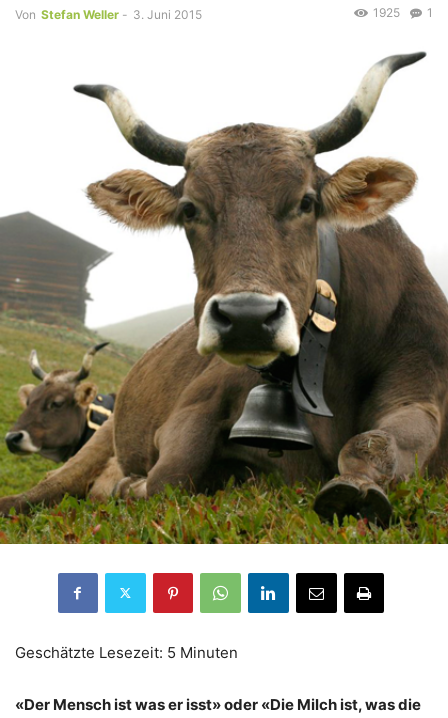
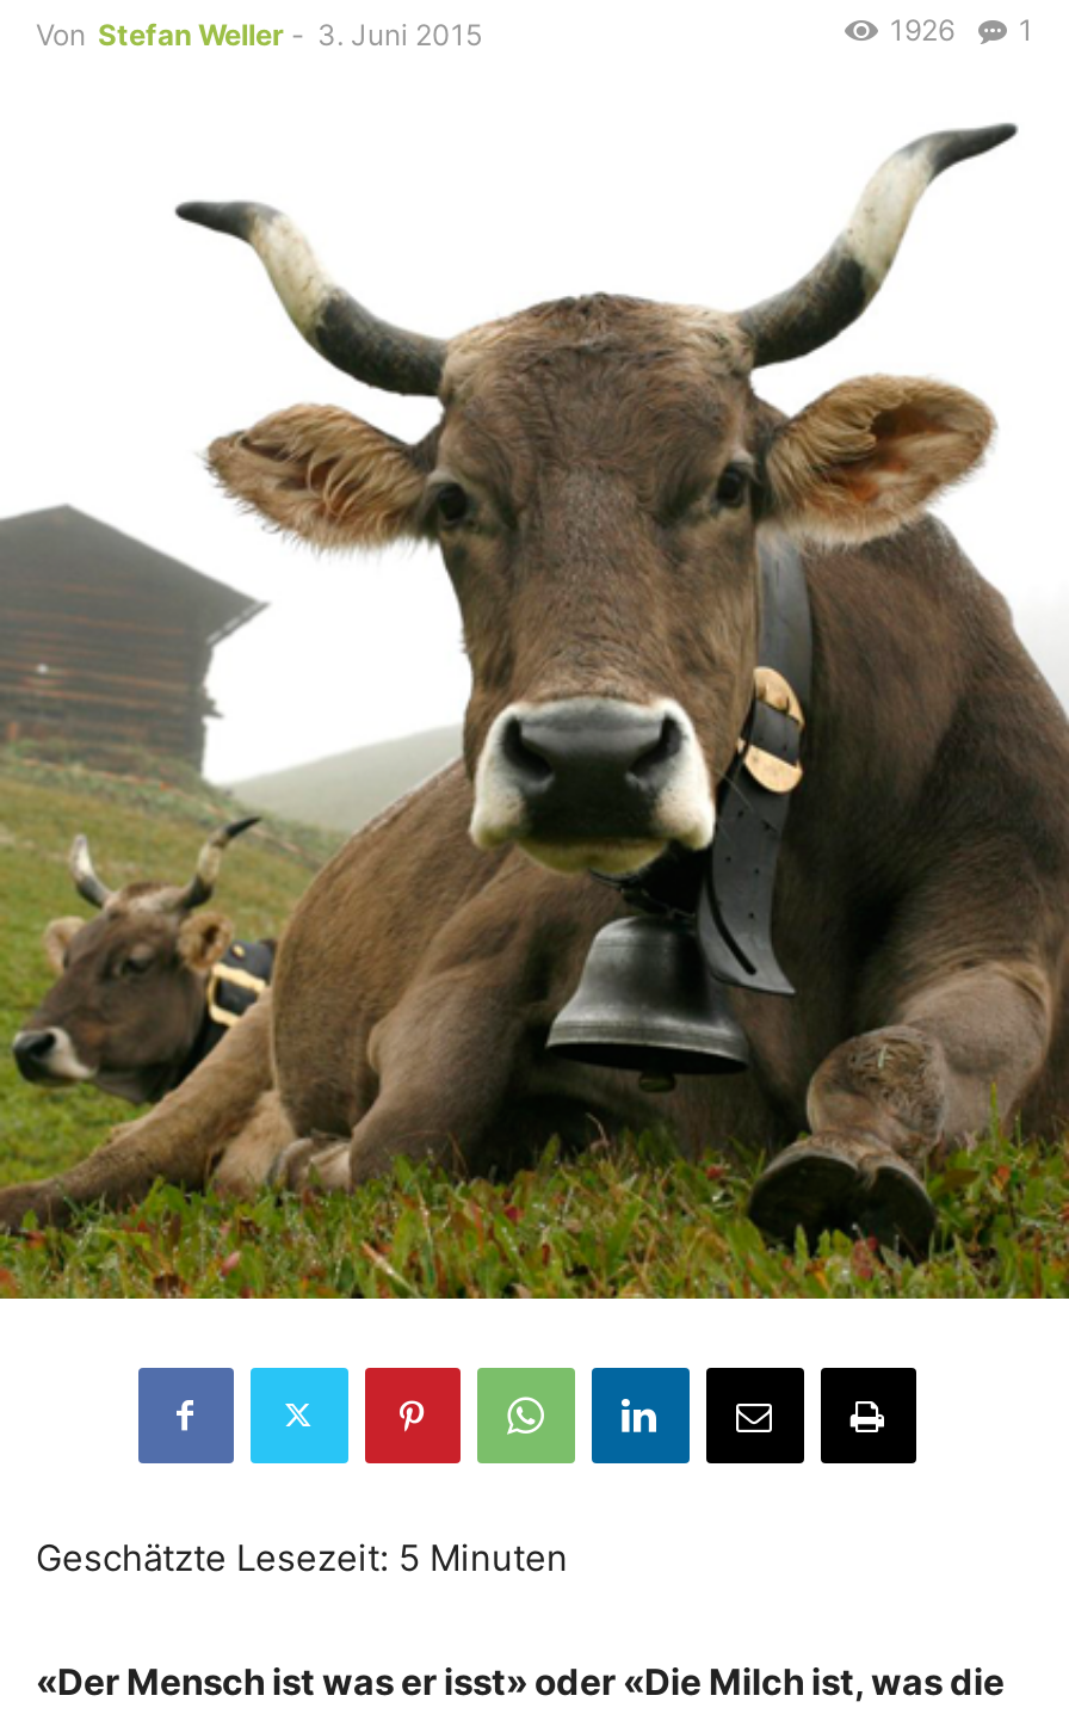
[373,5,433,20] 1925 1 -> [890,12,1033,48] 1926 1

